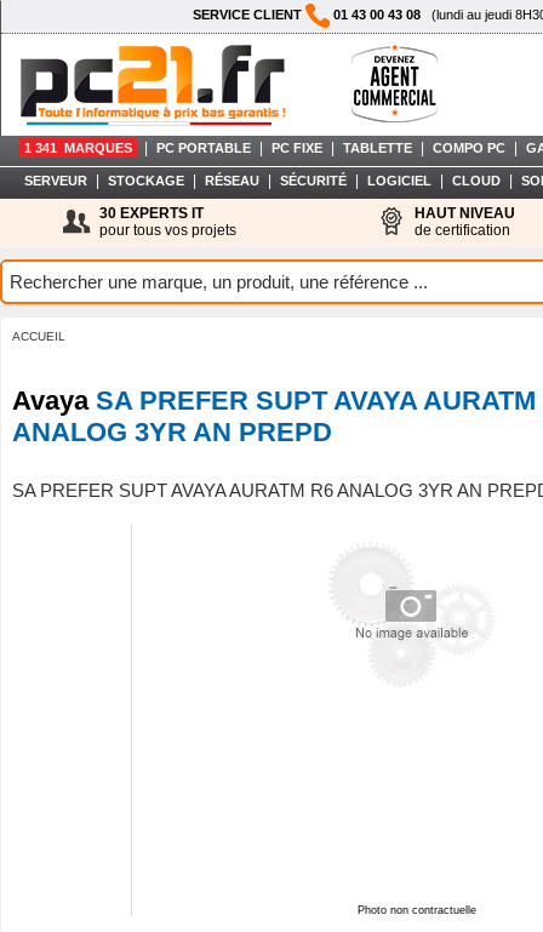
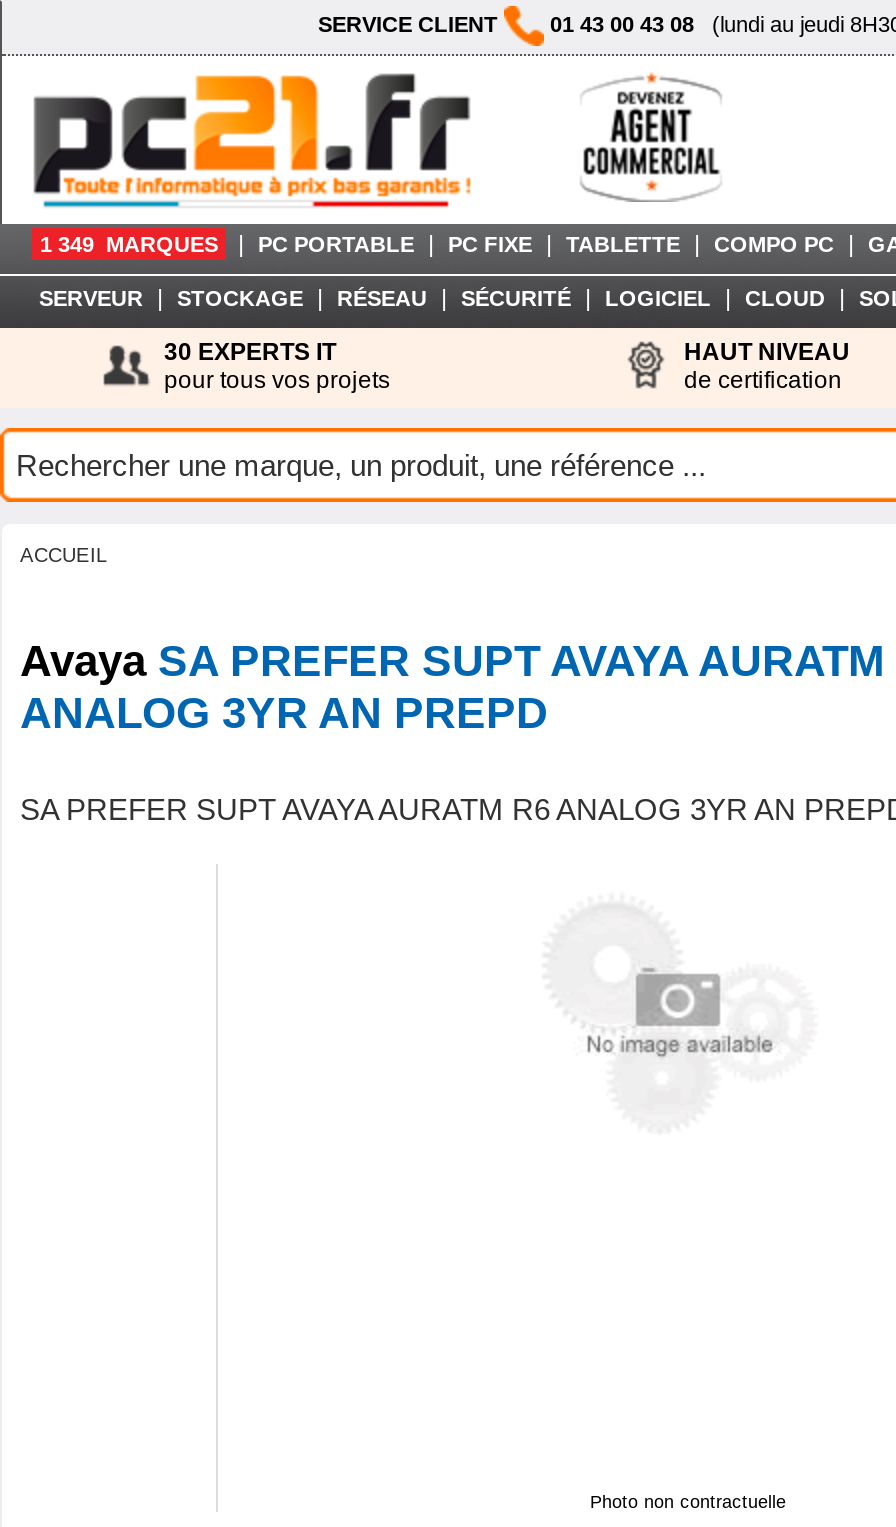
[24,141,132,155] 1 341 MARQUES -> [40,232,218,256] 1 349 MARQUES

